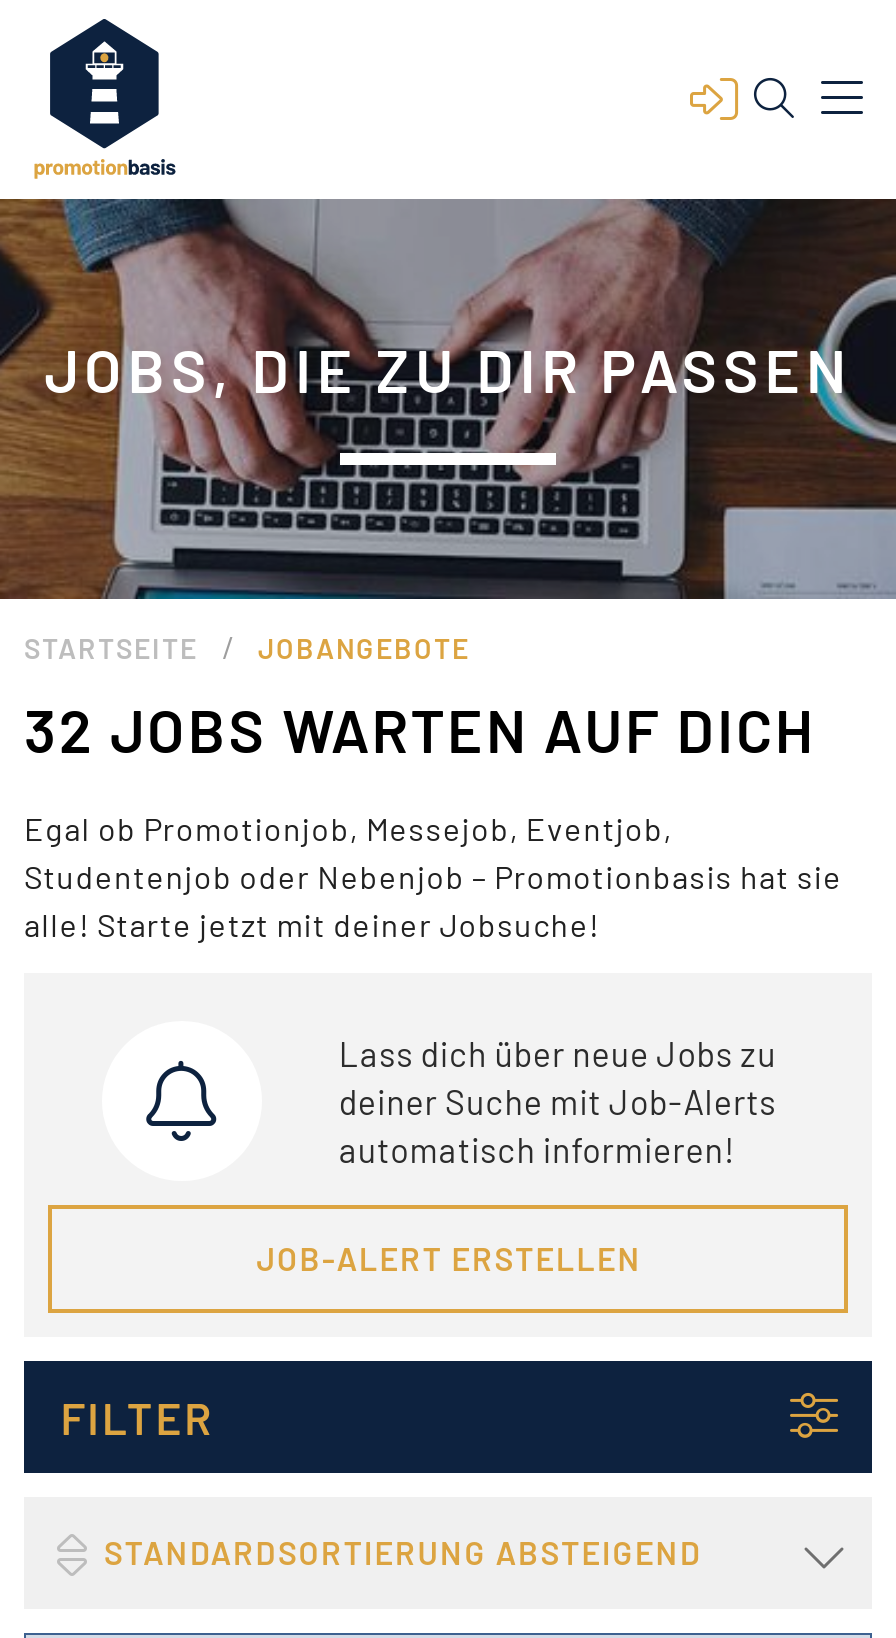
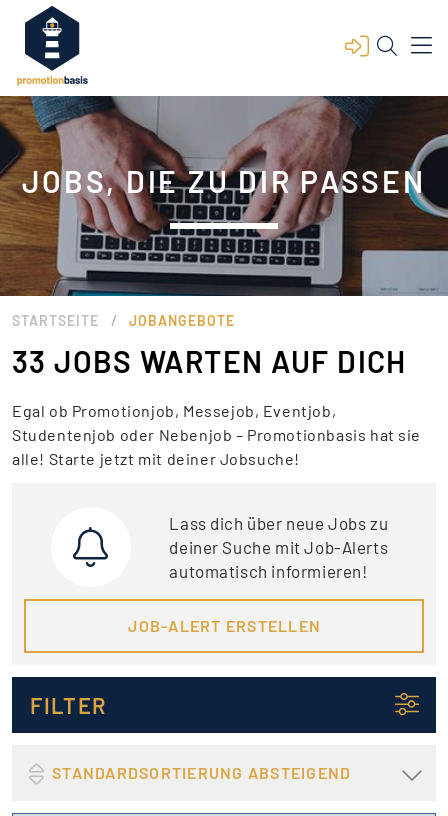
[24,693,816,765] 32 JOBS WARTEN AUF DICH -> [12,343,407,379] 33 JOBS WARTEN AUF DICH

